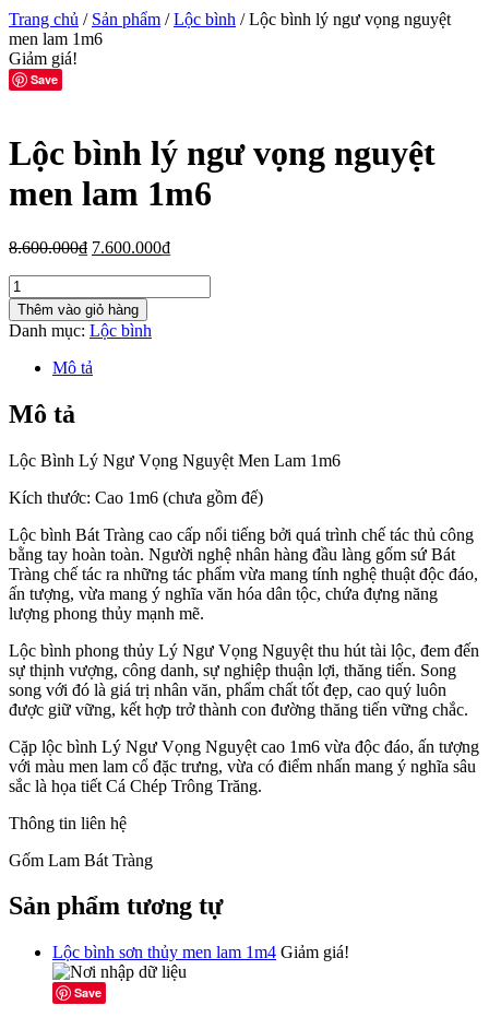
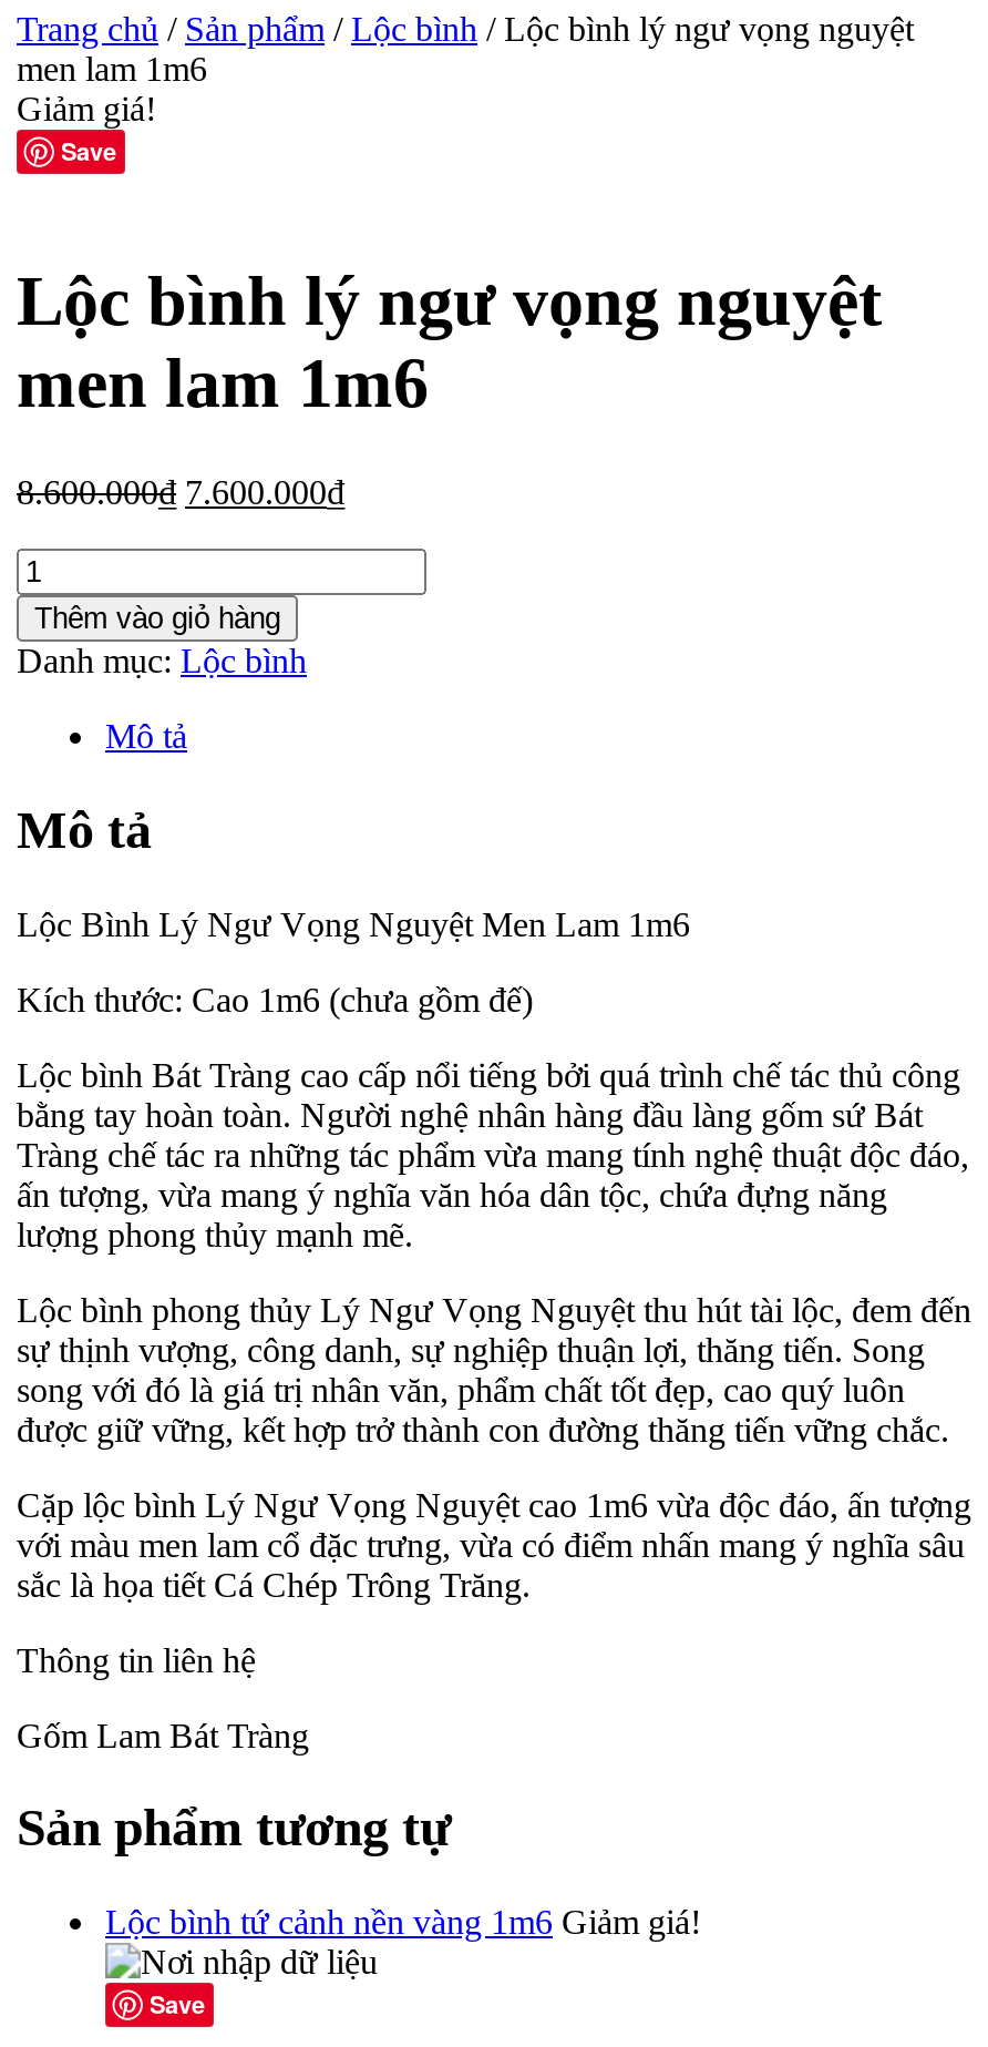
[52,943,349,962] Lộc bình sơn thủy men lam 1m4 Giảm giá! -> [105,1904,701,1941] Lộc bình tứ cảnh nền vàng 1m6 Giảm giá!

